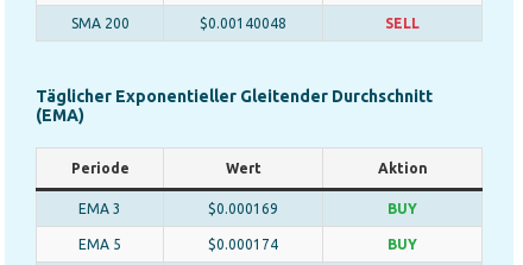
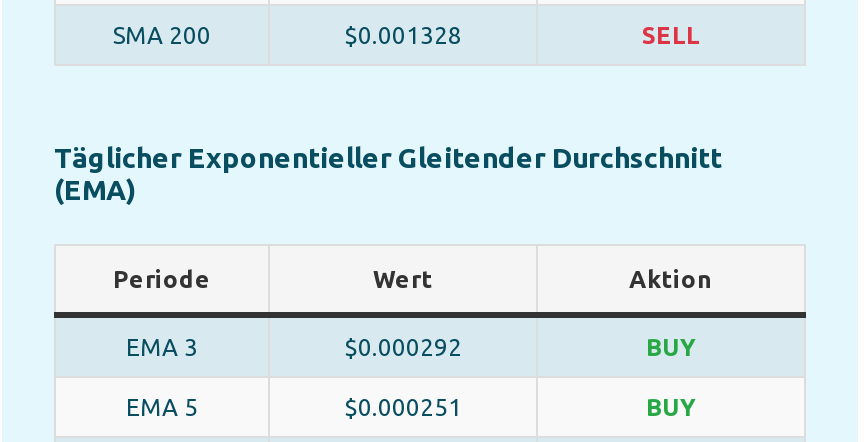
[200,15,286,31] $0.00140048 -> [344,21,462,47] $0.001328
[208,201,278,216] $0.000169 -> [344,334,462,360] $0.000292
[208,236,278,252] $0.000174 -> [344,394,462,420] $0.000251

